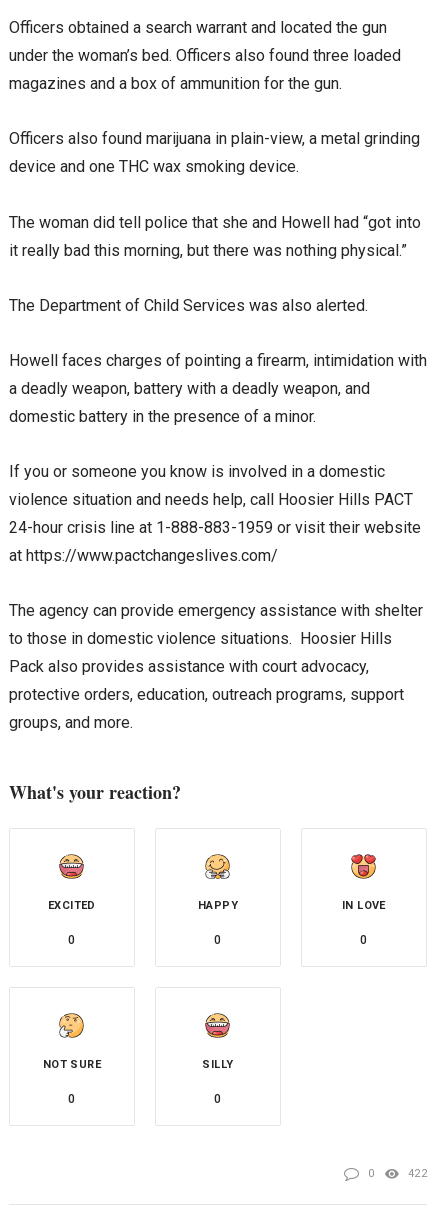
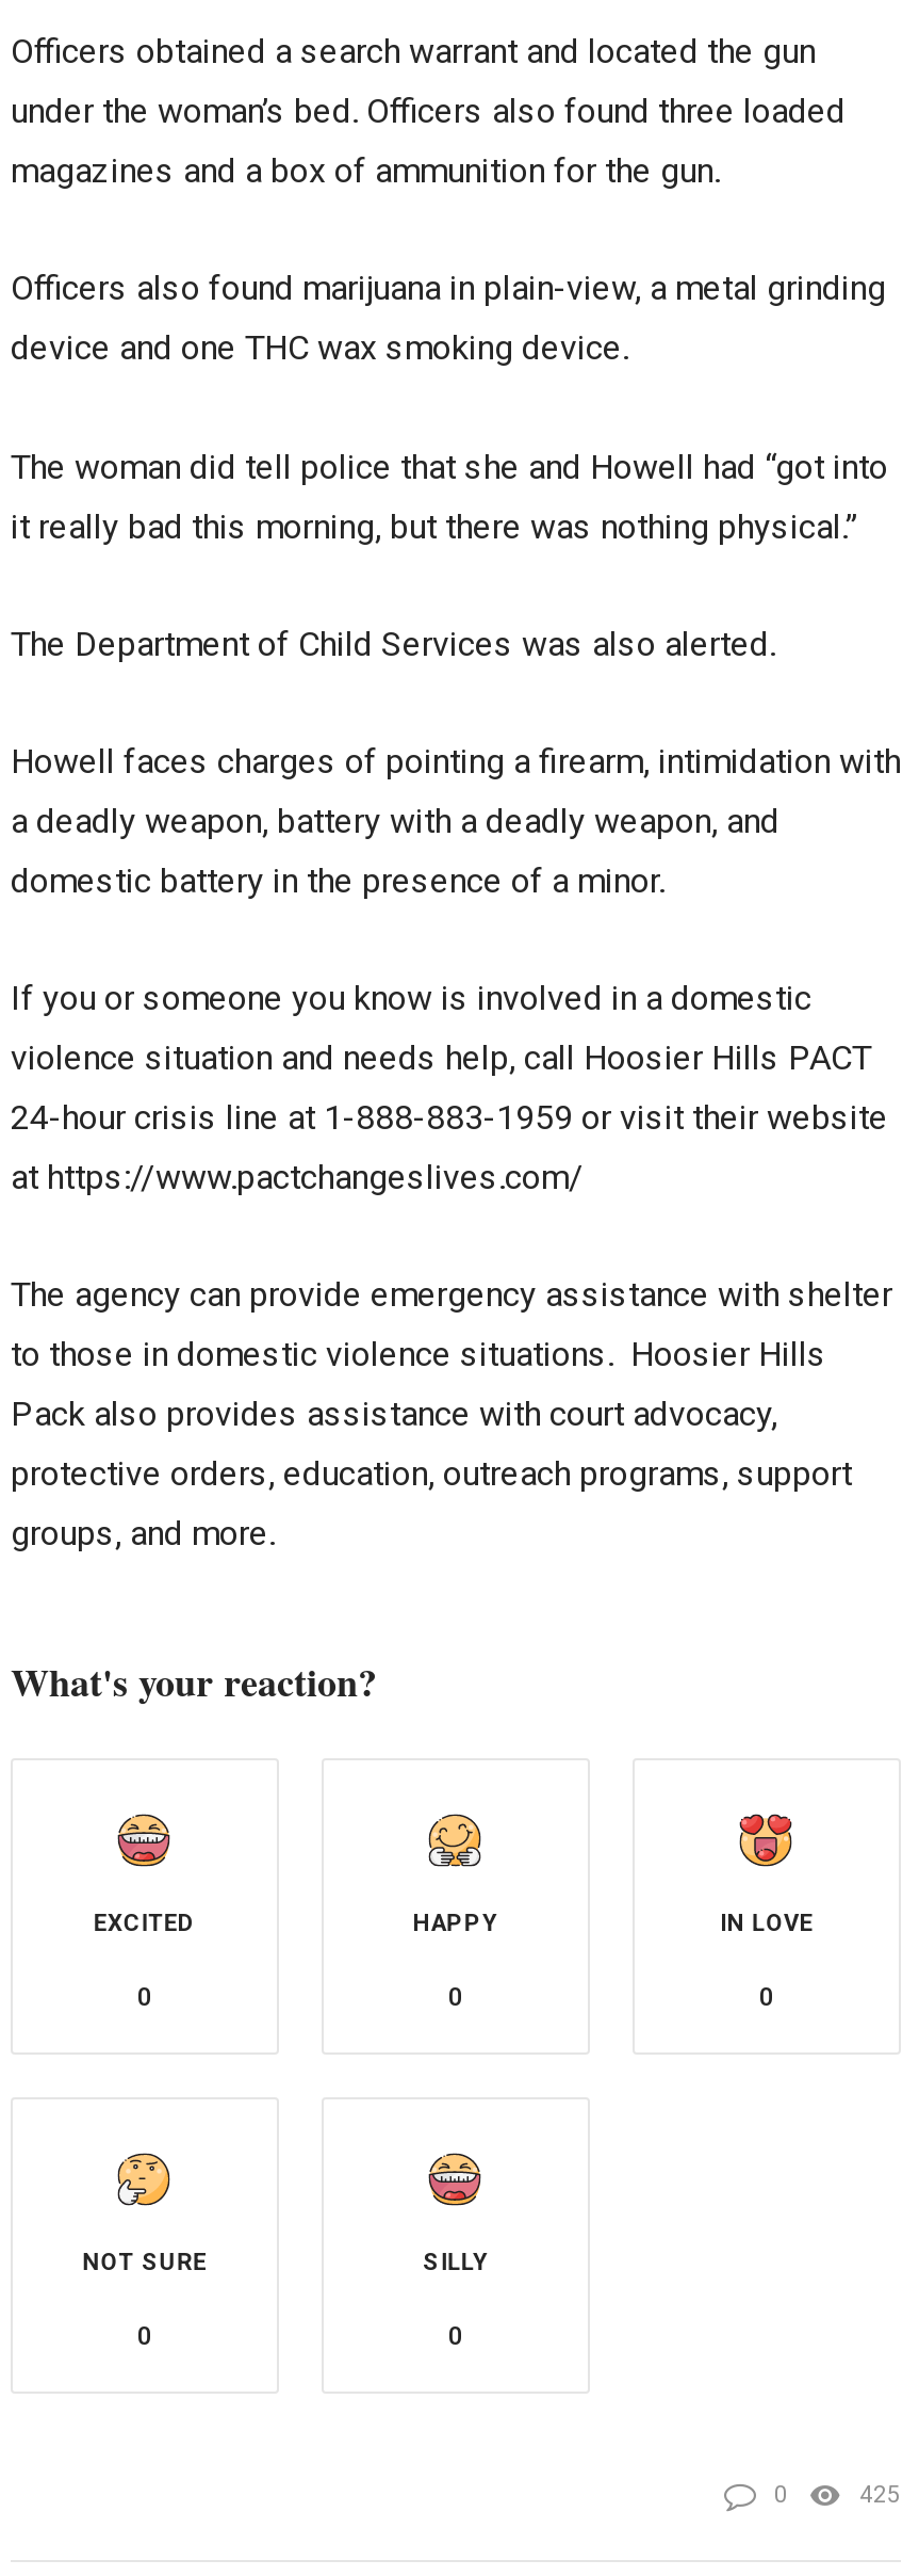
[407,1167,427,1180] 422 -> [859,2482,901,2509] 425

